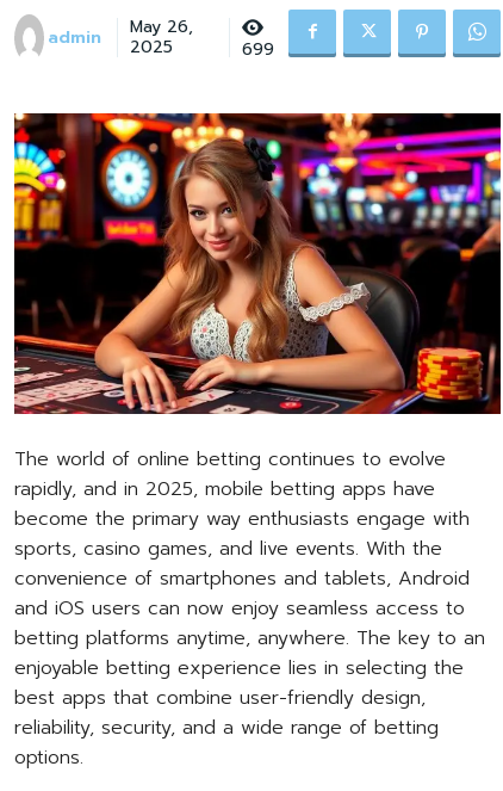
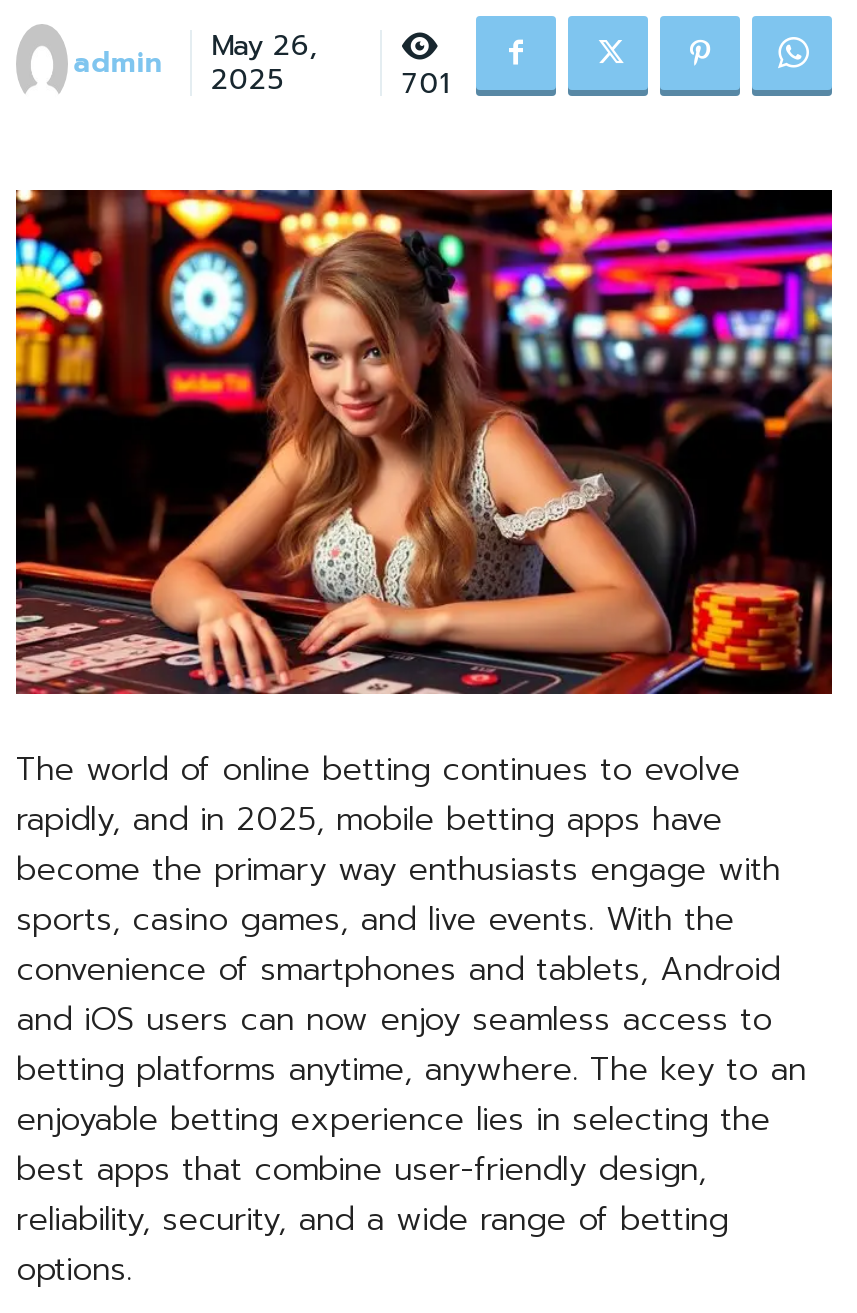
[242,37,274,62] 699 -> [402,62,450,104] 701

